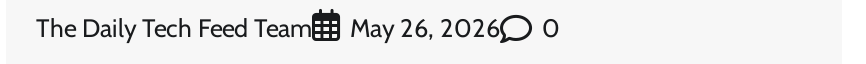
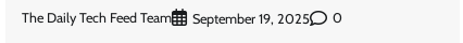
[350,13,500,43] May 26, 2026 -> [192,11,310,27] September 19, 2025

